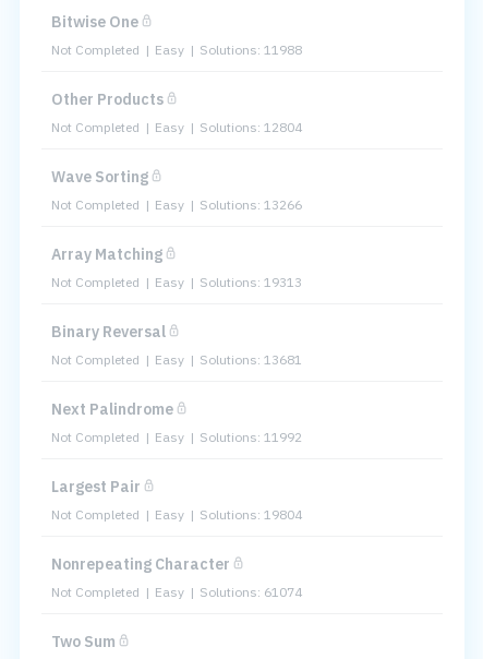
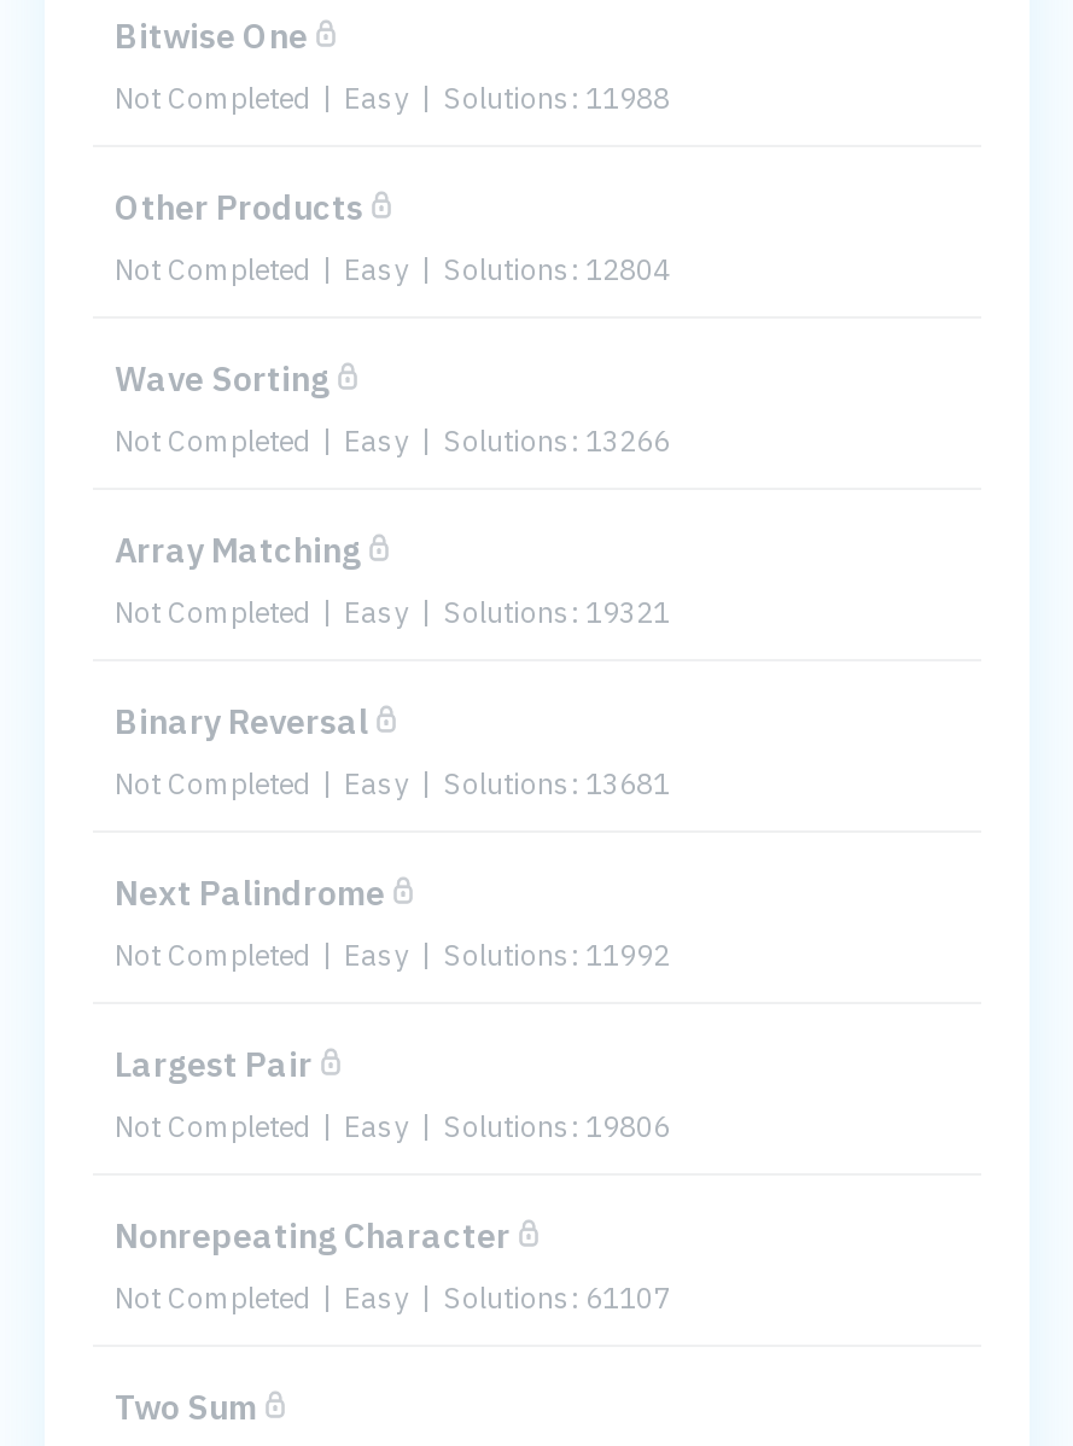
[51,274,302,290] Not Completed Easy Solutions: 19313 -> [115,594,670,630] Not Completed Easy Solutions: 19321
[51,506,302,523] Not Completed Easy Solutions: 19804 -> [115,1108,670,1144] Not Completed Easy Solutions: 19806
[51,584,302,600] Not Completed Easy Solutions: 61074 -> [115,1279,670,1316] Not Completed Easy Solutions: 61107

